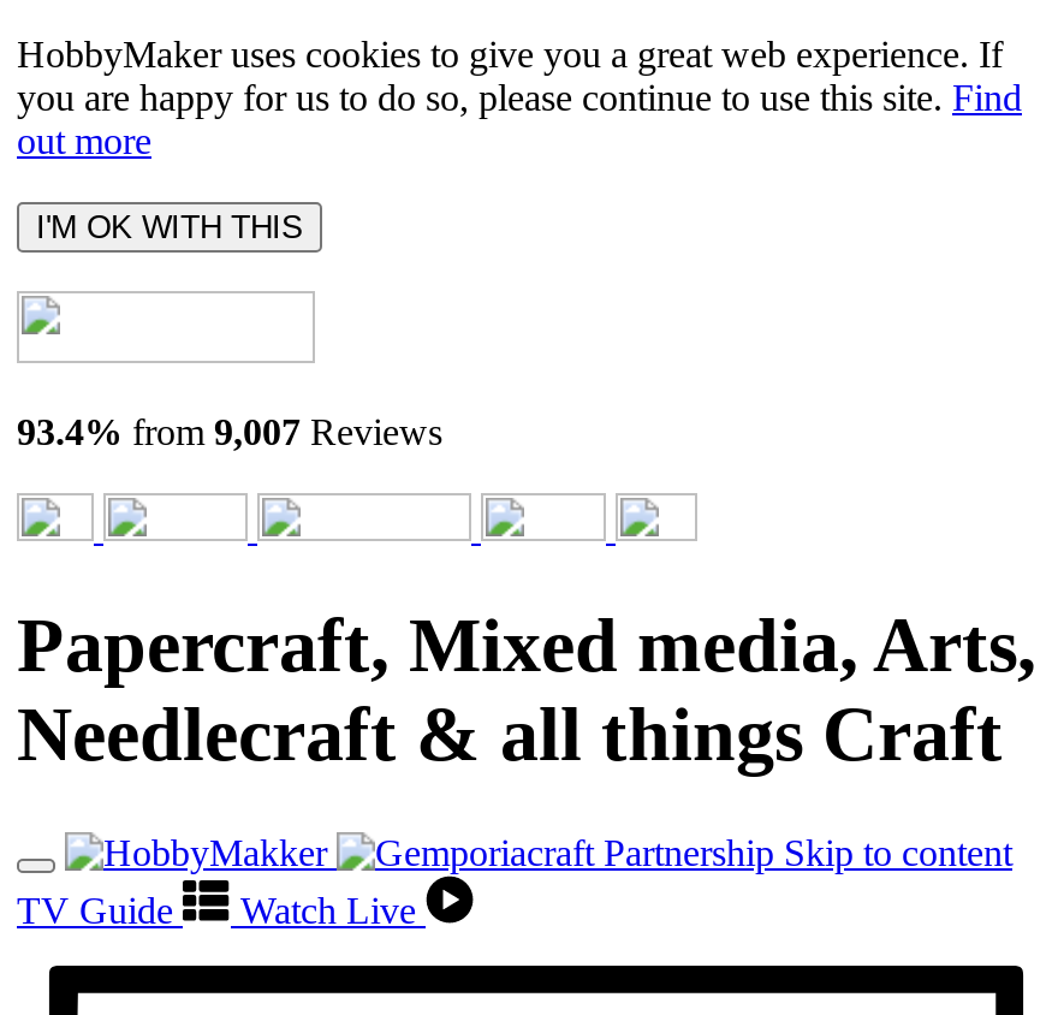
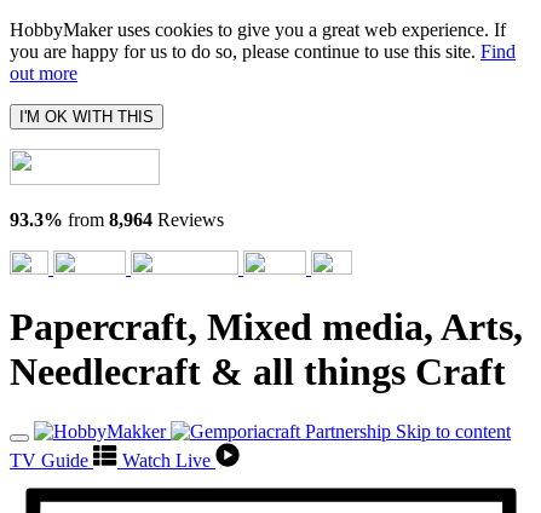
[17,411,442,452] 93.4% from 9,007 Reviews -> [10,209,224,230] 93.3% from 8,964 Reviews

